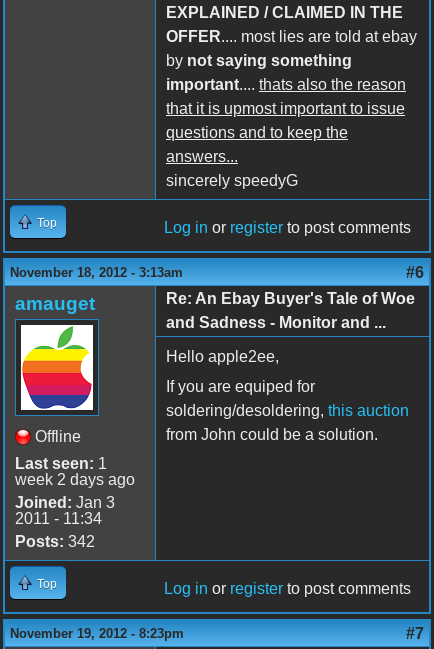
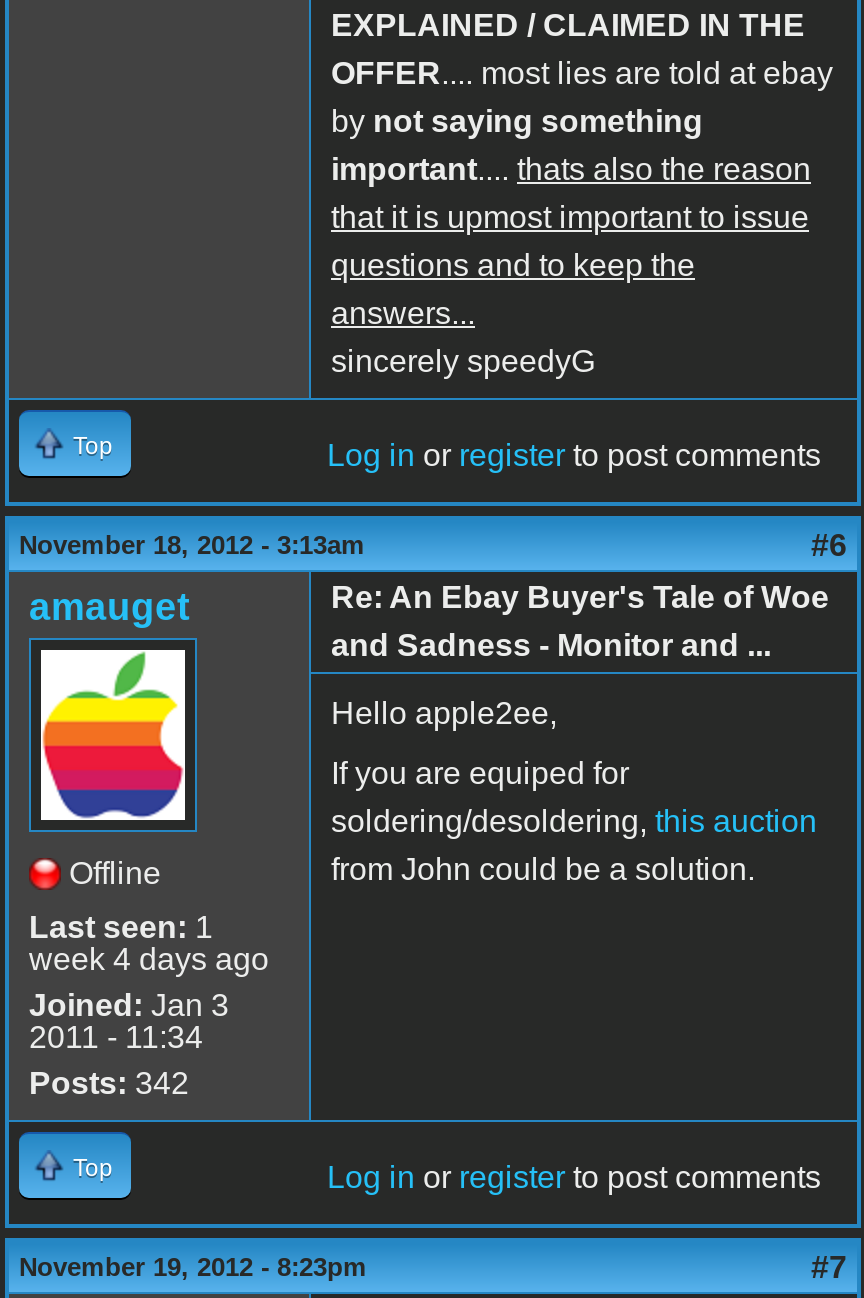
[15,471,135,488] week 2 days ago -> [29,942,269,976] week 4 days ago

